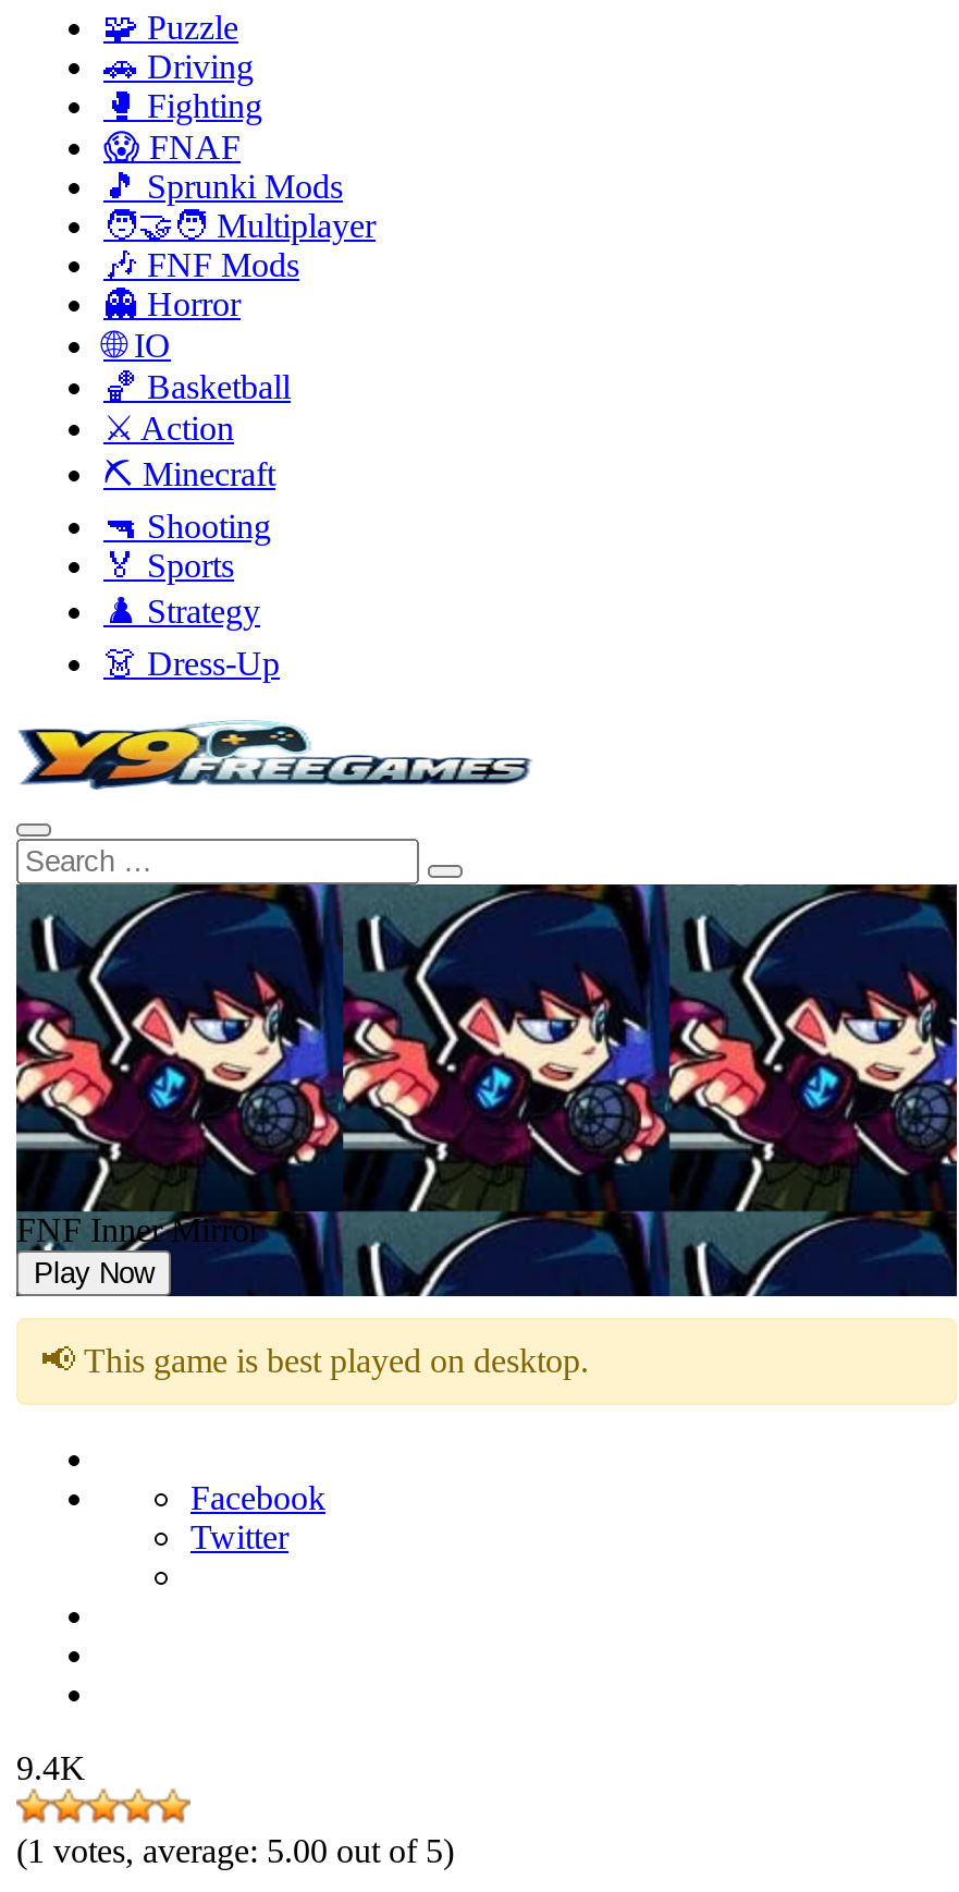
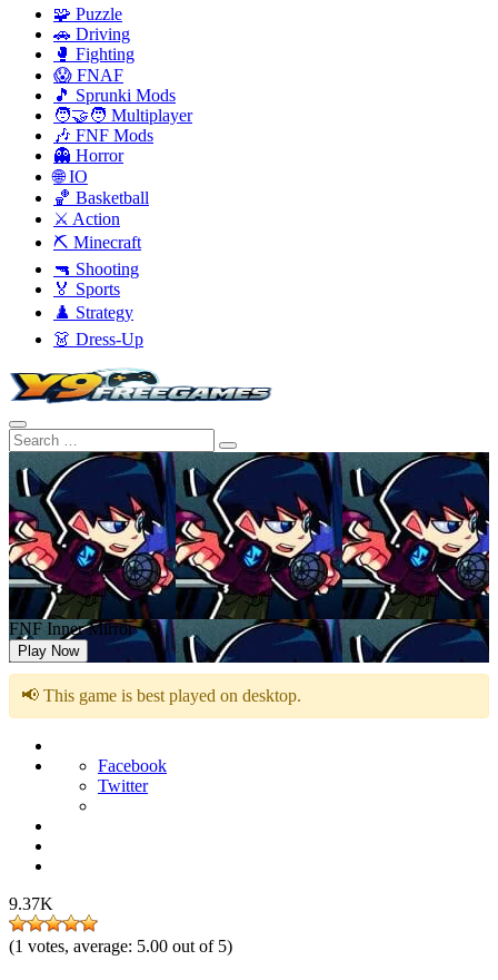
[16,1749,86,1786] 9.4K -> [9,894,53,913] 9.37K

